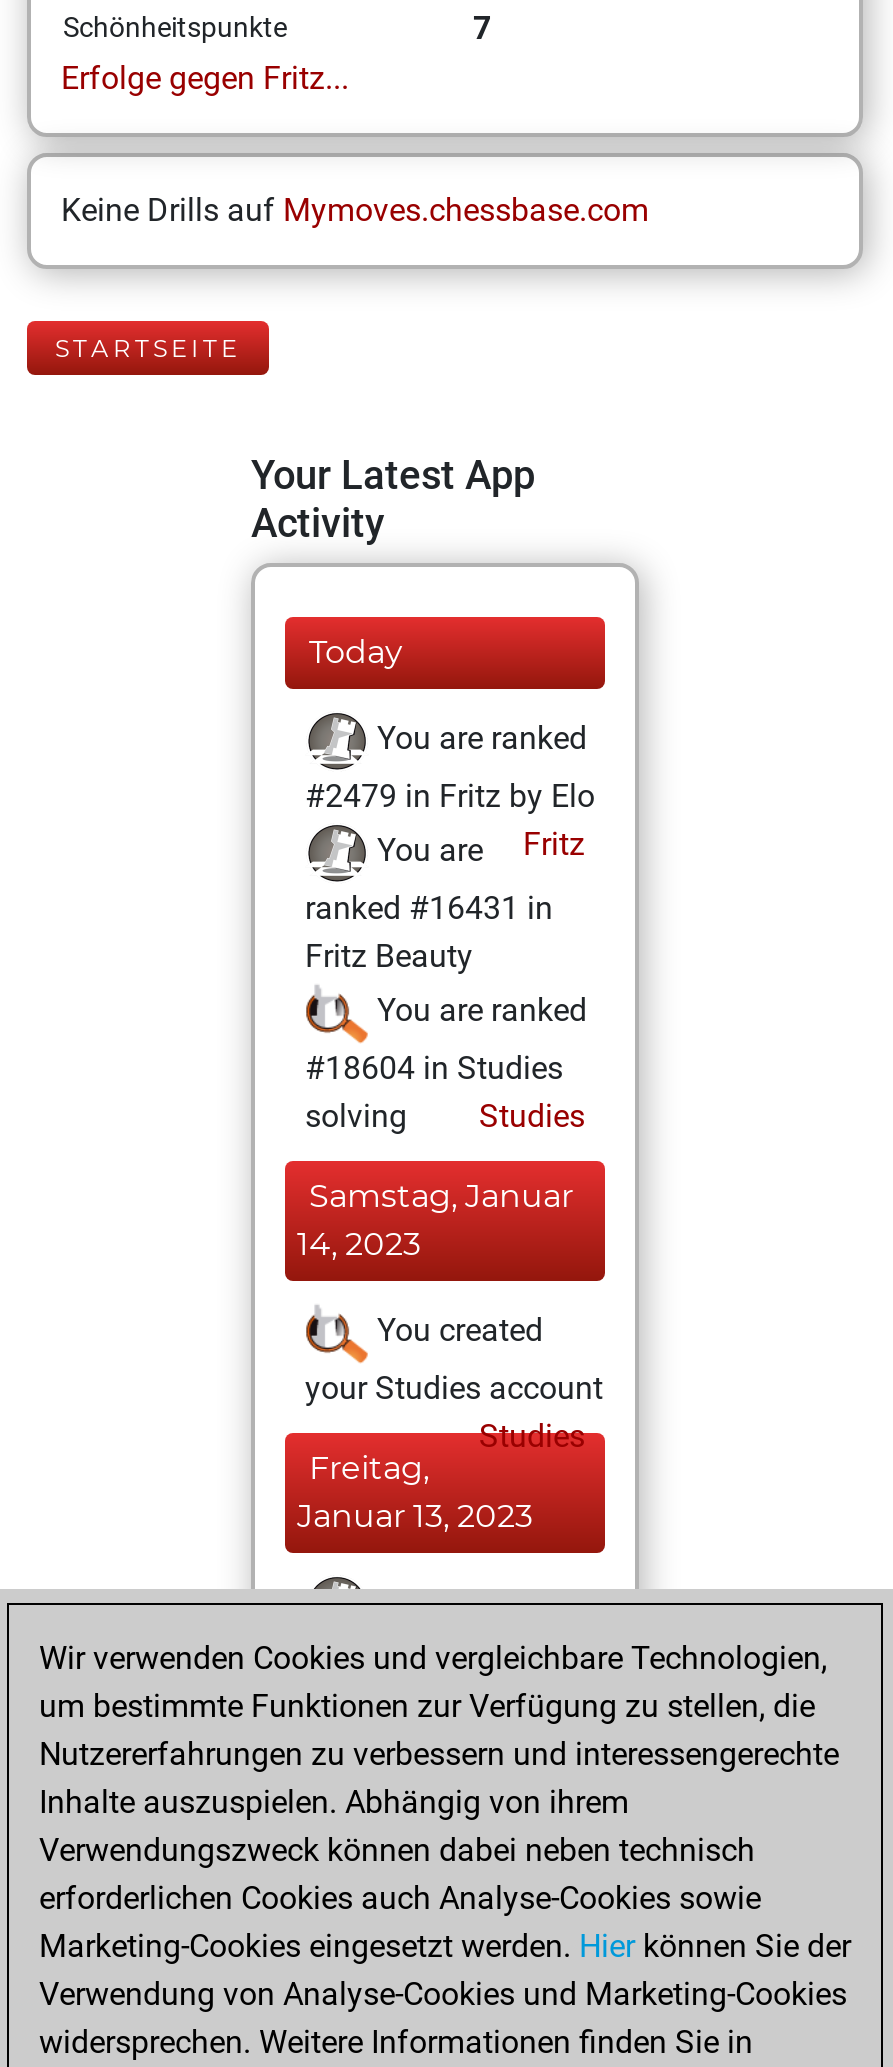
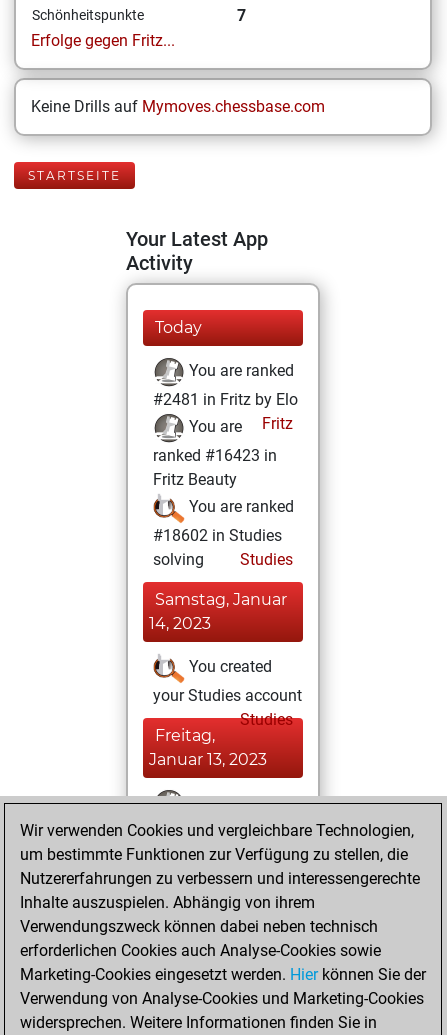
[305,777,595,815] #2479 in Fritz by Elo -> [153,390,298,409] #2481 in Fritz by Elo
[305,889,553,927] ranked #16431 in -> [153,446,277,465] ranked #16423 in
[305,1049,563,1087] #18604 in Studies -> [153,526,282,545] #18602 in Studies

